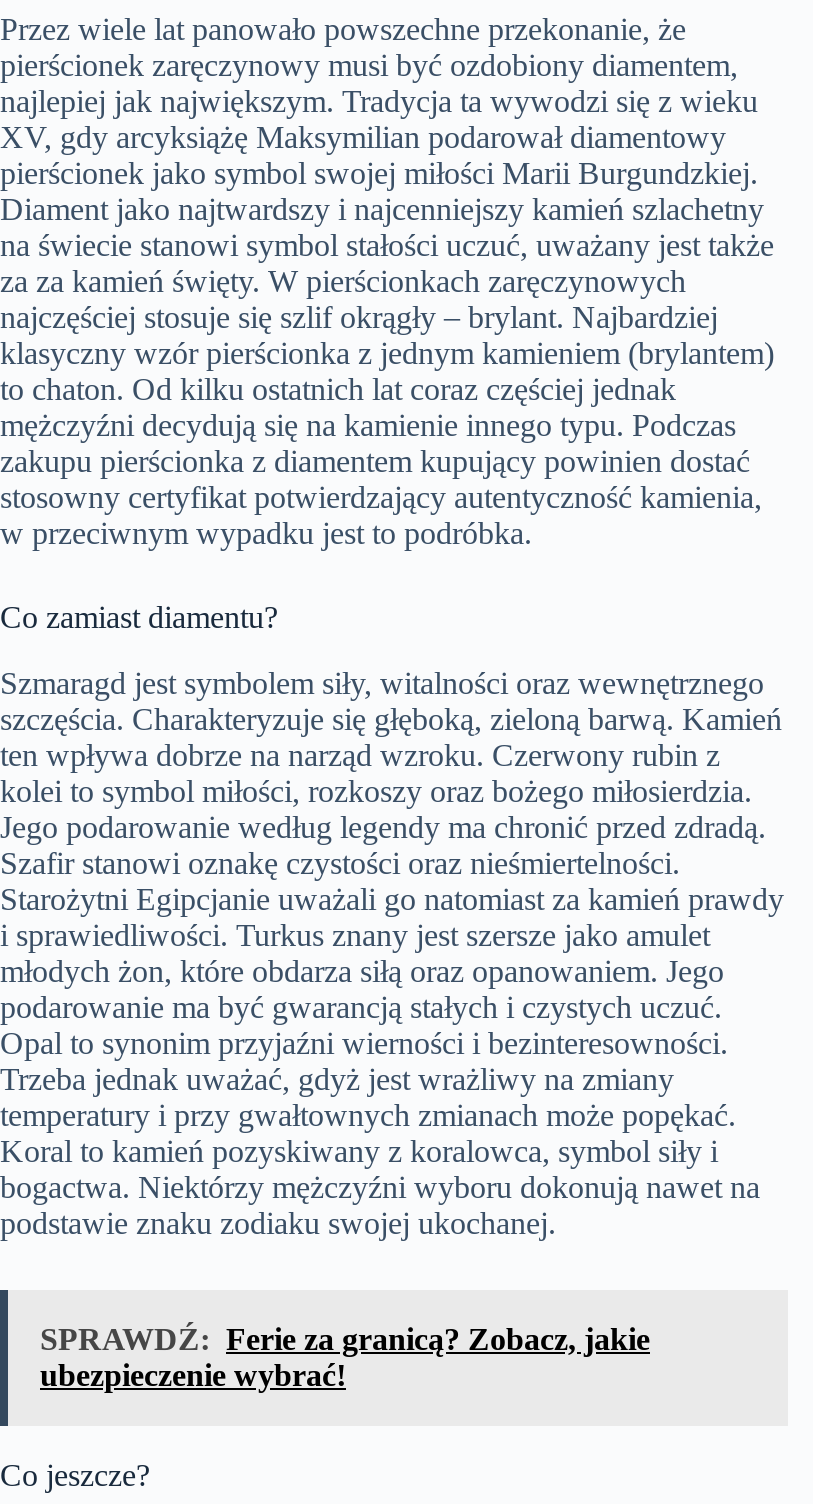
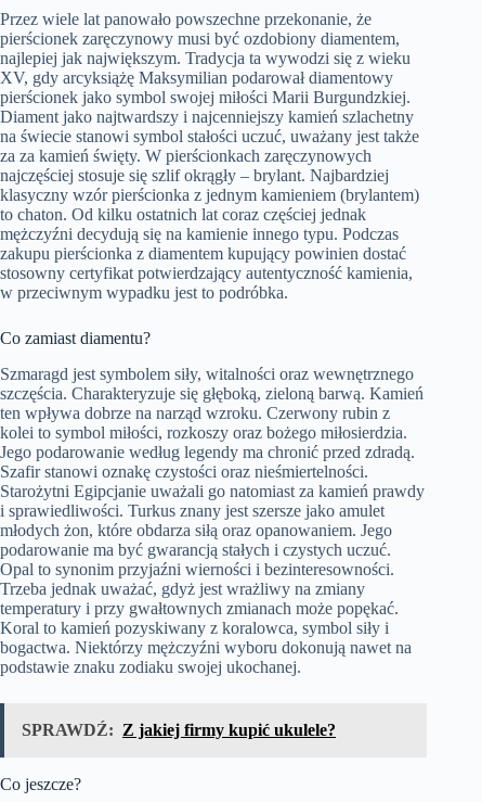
[40,1322,650,1392] SPRAWDŹ: Ferie za granicą? Zobacz, jakie | ubezpieczenie wybrać! -> [22,721,336,739] SPRAWDŹ: Z jakiej firmy kupić ukulele?

